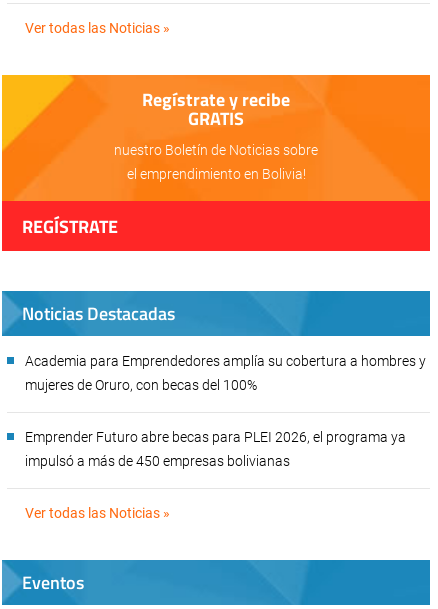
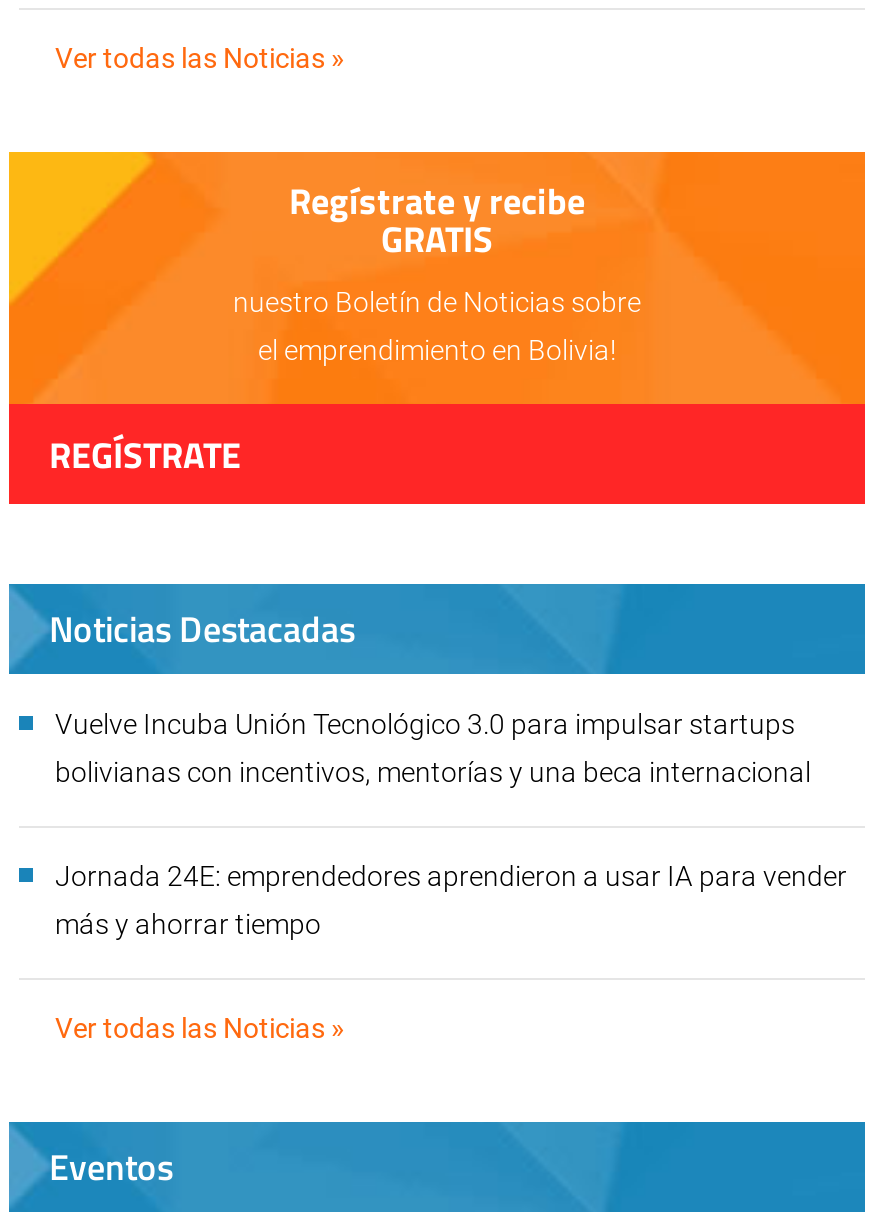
[25,353,426,369] Academia para Emprendedores amplía su cobertura a hombres y -> [55,708,795,740] Vuelve Incuba Unión Tecnológico 3.0 para impulsar startups
[25,377,257,393] mujeres de Oruro, con becas del 100% -> [55,756,817,788] bolivianas con incentivos, mentorías y una beca internacional
[25,429,406,445] Emprender Futuro abre becas para PLEI 2026, el programa ya -> [55,860,847,892] Jornada 24E: emprendedores aprendieron a usar IA para vender
[25,453,290,469] impulsó a más de 450 empresas bolivianas -> [55,908,321,940] más y ahorrar tiempo

